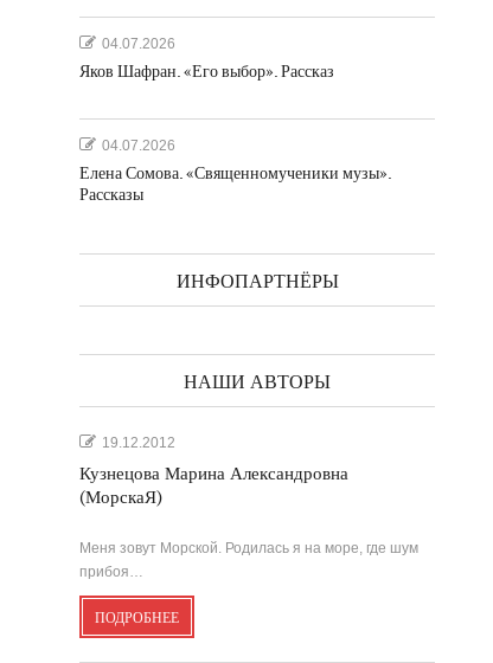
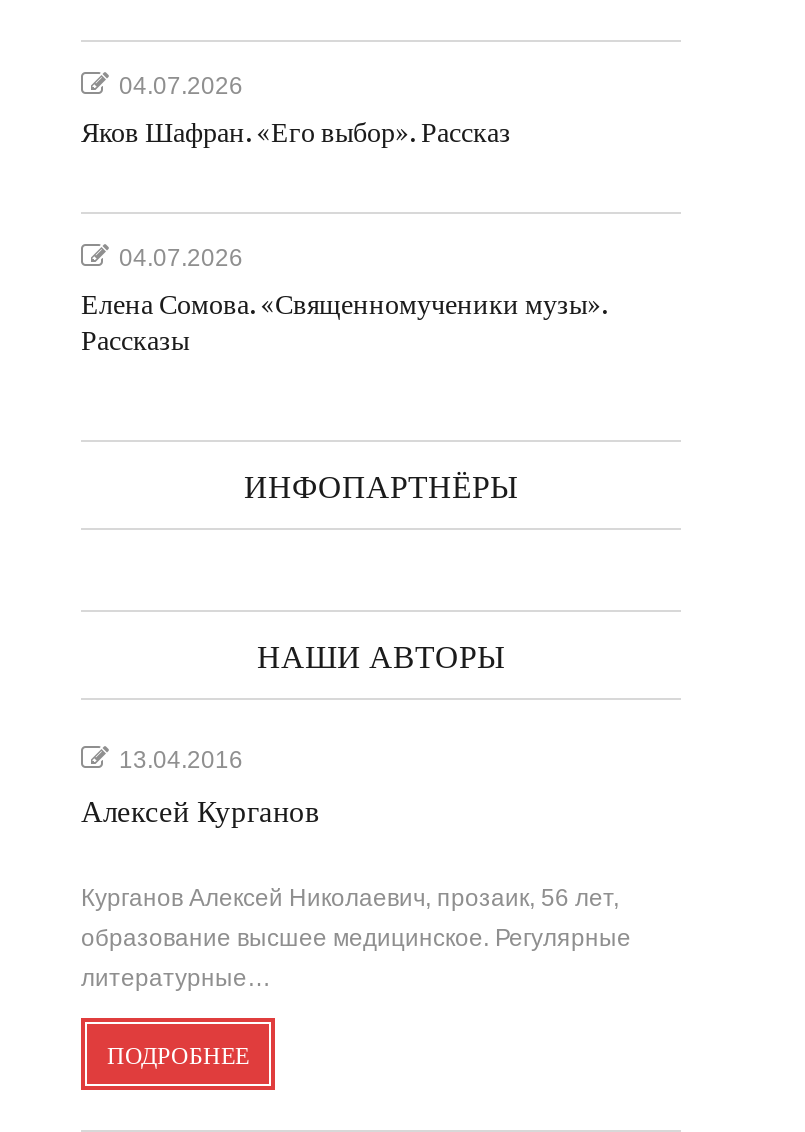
[102,435,175,451] 19.12.2012 -> [119,746,243,774] 13.04.2016
[79,464,348,508] Кузнецова Марина Александровна | (МорскаЯ) -> [81,796,319,830] Алексей Курганов
[79,540,418,580] Меня зовут Морской. Родилась я на море, где шум | прибоя… -> [81,884,631,992] Курганов Алексей Николаевич, прозаик, 56 лет, | образование высшее медицинское. Регулярные | литературные…

